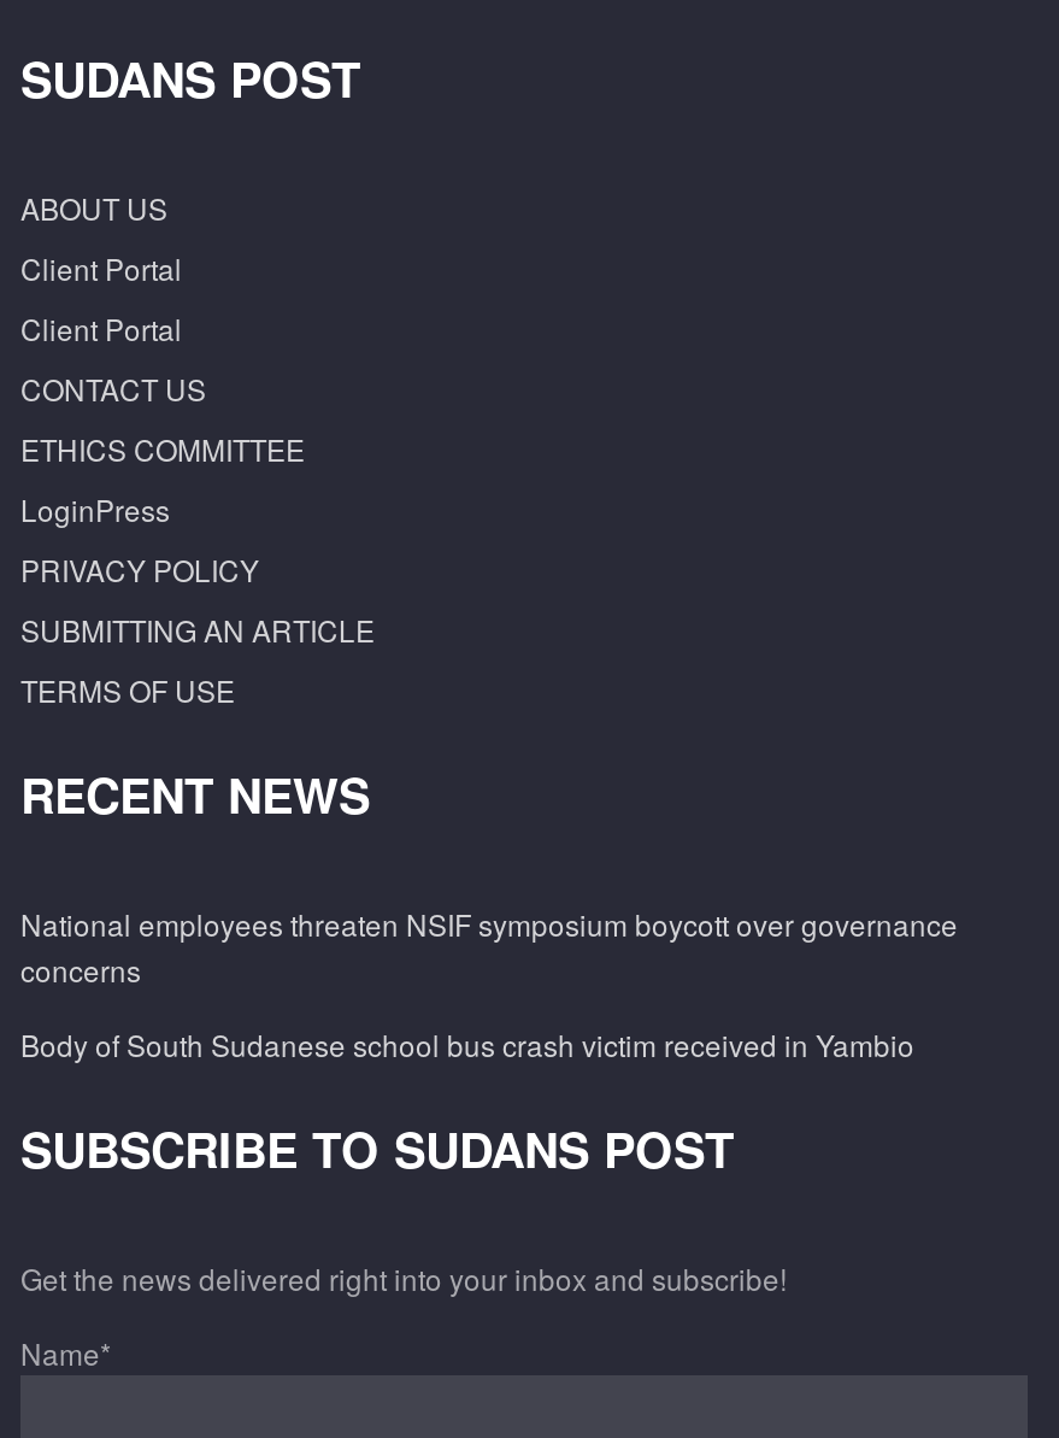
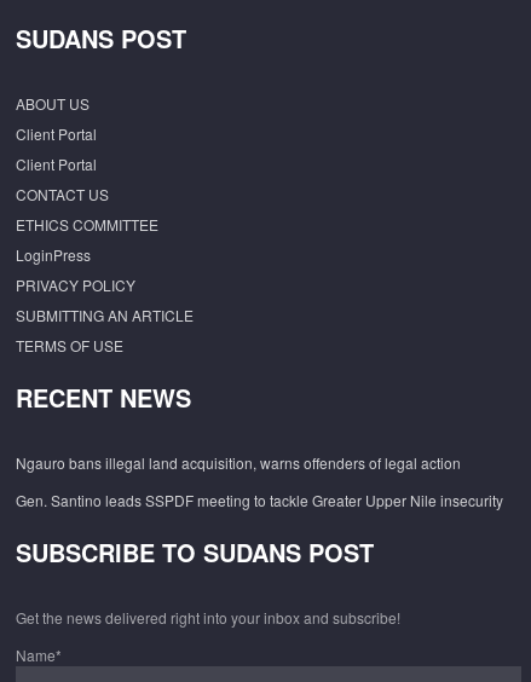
[20,904,958,991] National employees threaten NSIF symposium boycott over governance | concerns -> [16,452,461,472] Ngauro bans illegal land acquisition, warns offenders of legal action
[20,1025,914,1066] Body of South Sudanese school bus crash victim received in Yambio -> [16,489,503,510] Gen. Santino leads SSPDF meeting to tackle Greater Upper Nile insecurity

